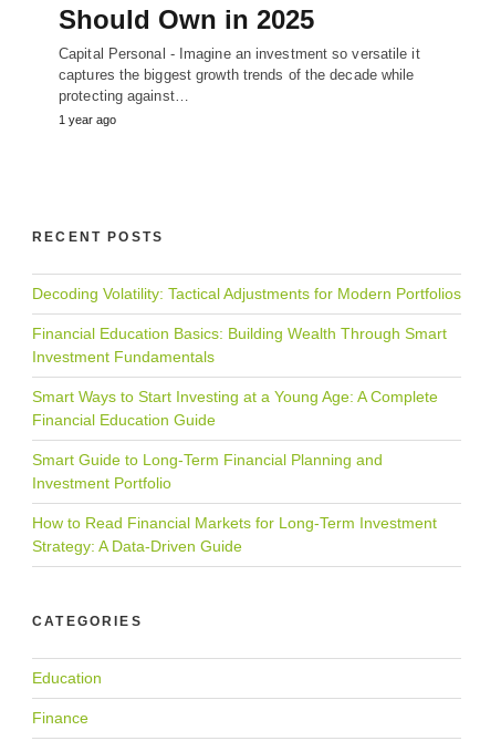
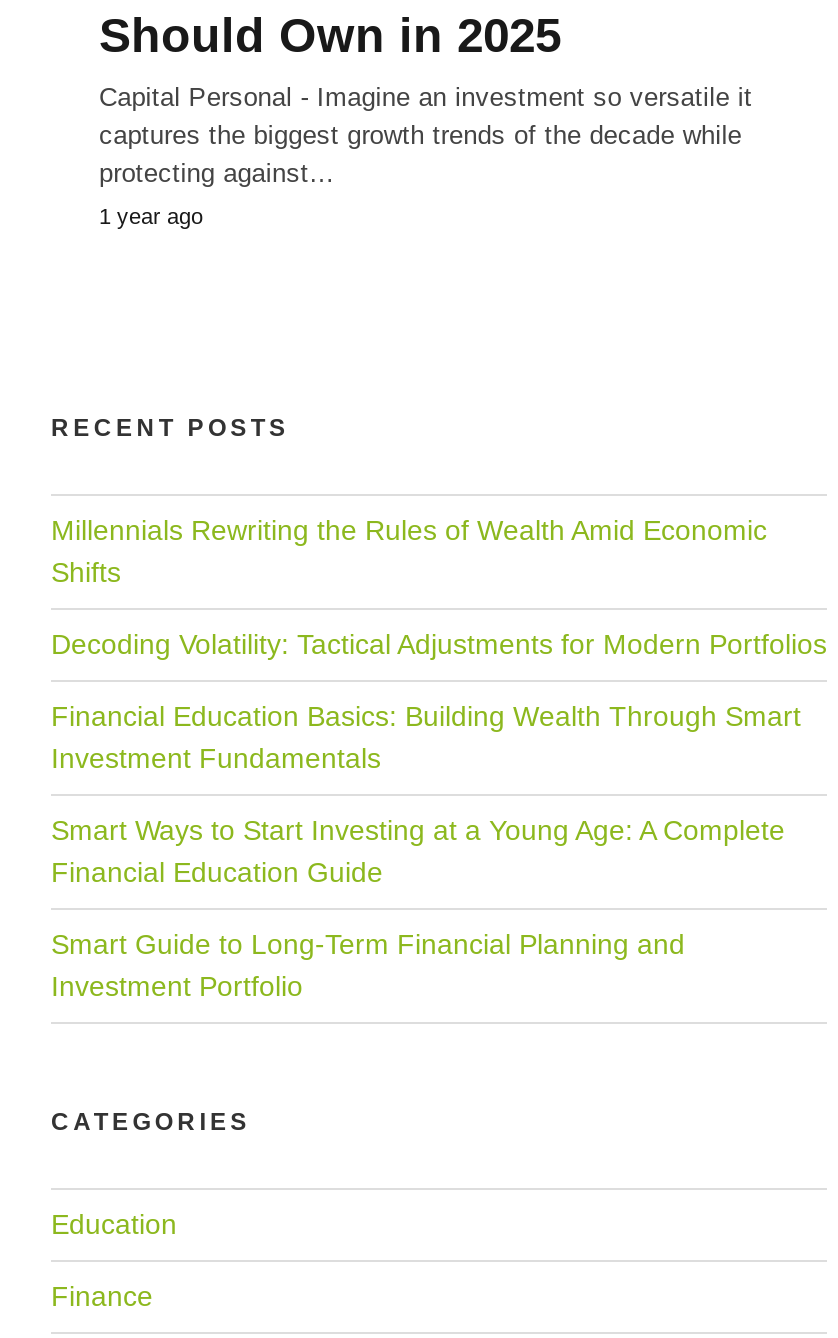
none -> [51,514,767,588] Millennials Rewriting the Rules of Wealth Amid Economic | Shifts
moved [32,285,461,492] -> [51,628,827,1002]: Decoding Volatility: Tactical Adjustments for Modern Portfolios | Financial Education Basics: Building Wealth Through Smart | Investment Fundamentals | Smart Ways to Start Investing at a Young Age: A Complete | Financial Education Guide | Smart Guide to Long-Term Financial Planning and | Investment Portfolio
[32,514,437,555] How to Read Financial Markets for Long-Term Investment | Strategy: A Data-Driven Guide -> none

